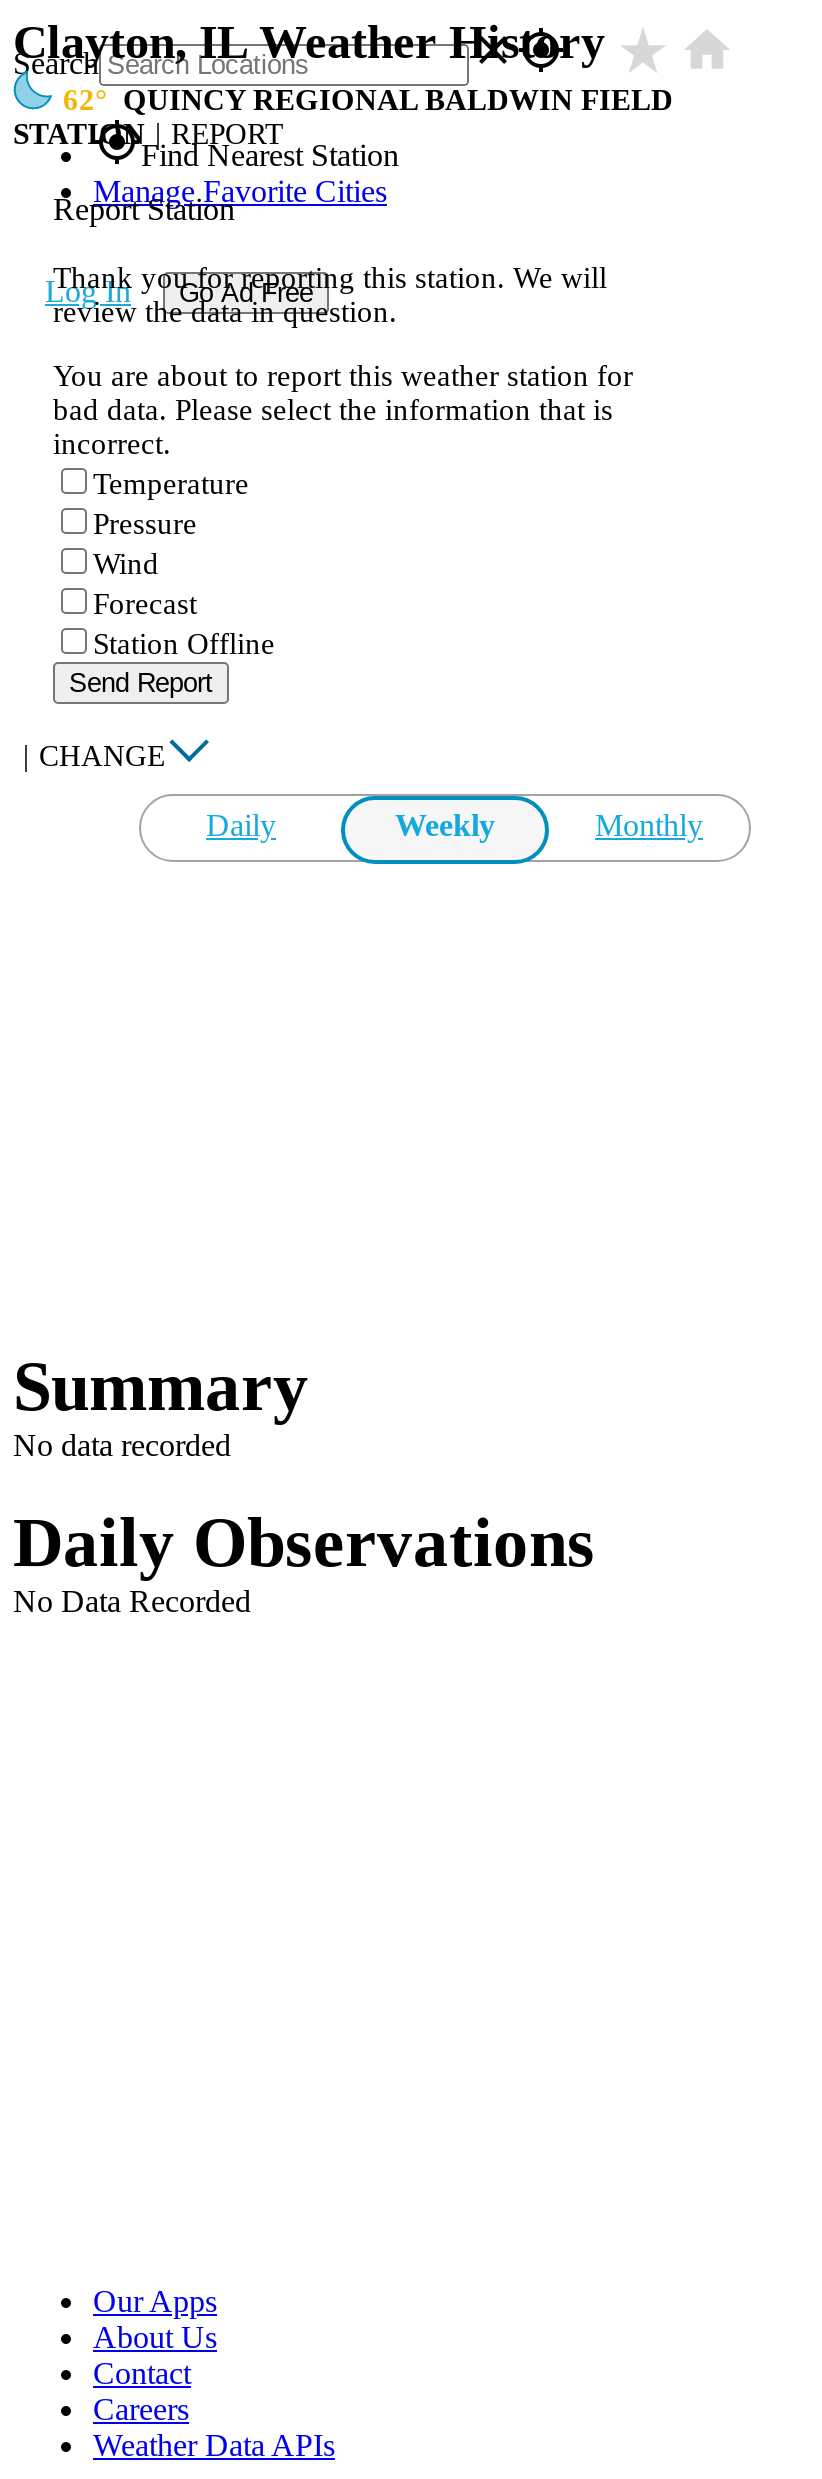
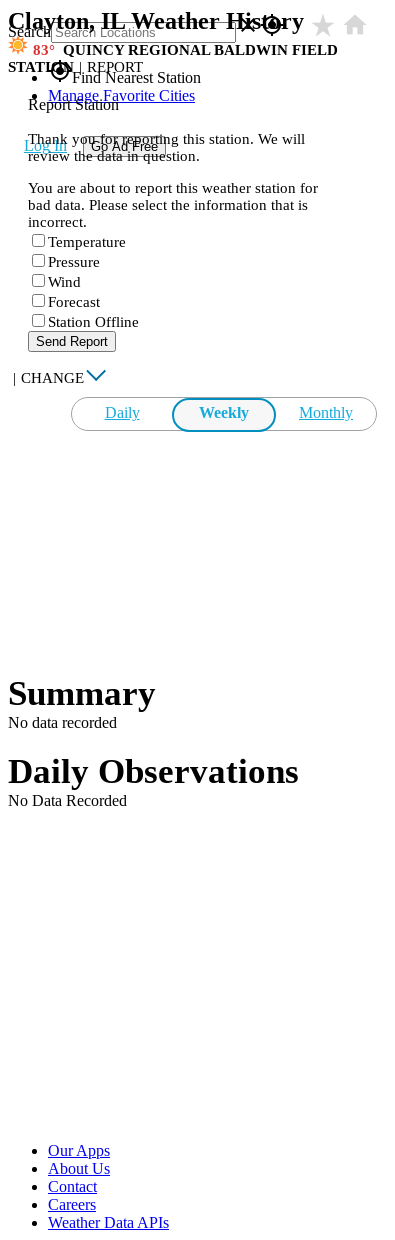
[63,84,673,116] 62 QUINCY REGIONAL BALDWIN FIELD -> [33,42,338,58] 83 QUINCY REGIONAL BALDWIN FIELD

